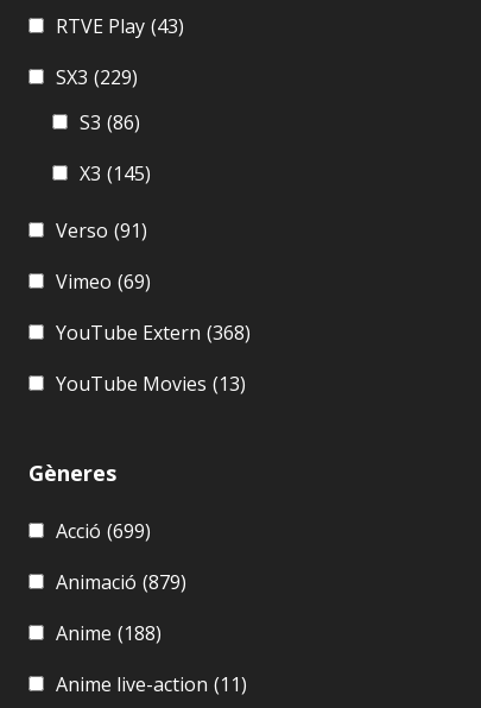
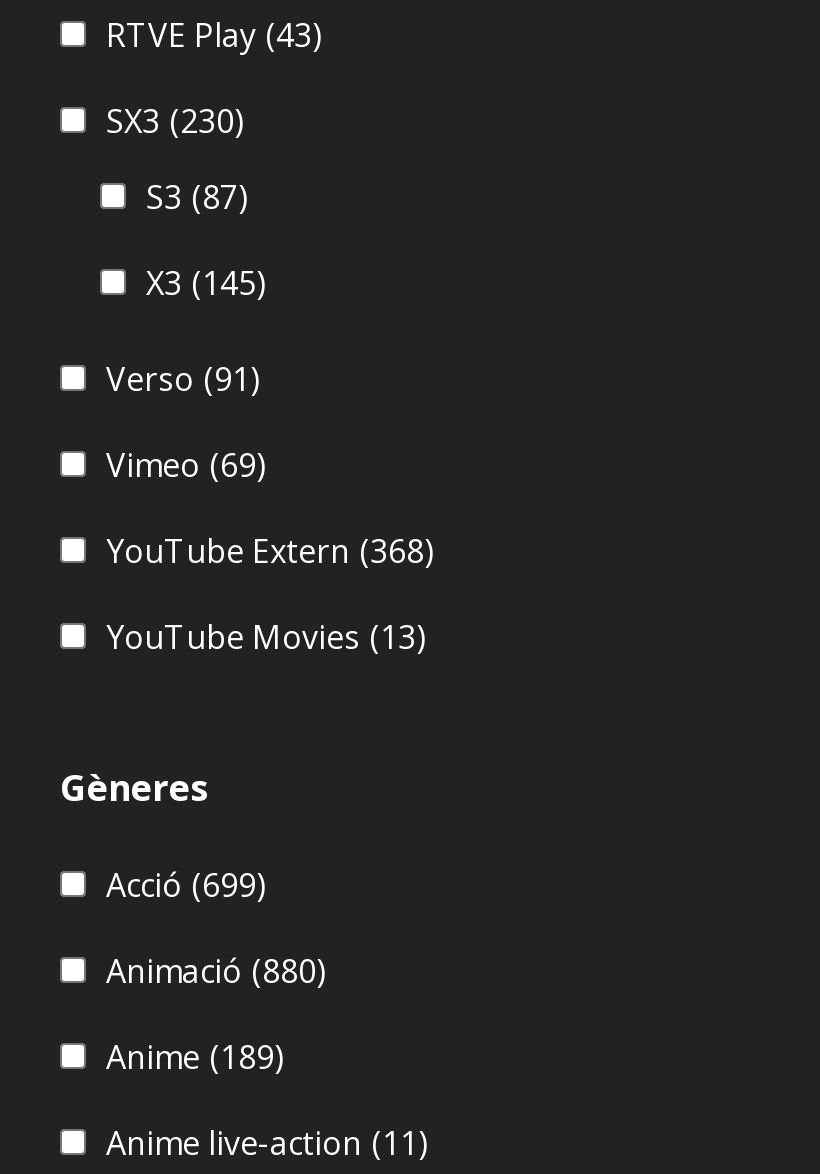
[56,64,138,90] SX3 (229) -> [106,99,244,143] SX3 (230)
[80,109,140,135] S3 (86) -> [146,175,248,219] S3 (87)
[56,569,186,595] Animació (879) -> [106,949,326,993] Animació (880)
[56,620,162,646] Anime (188) -> [106,1035,284,1079] Anime (189)

